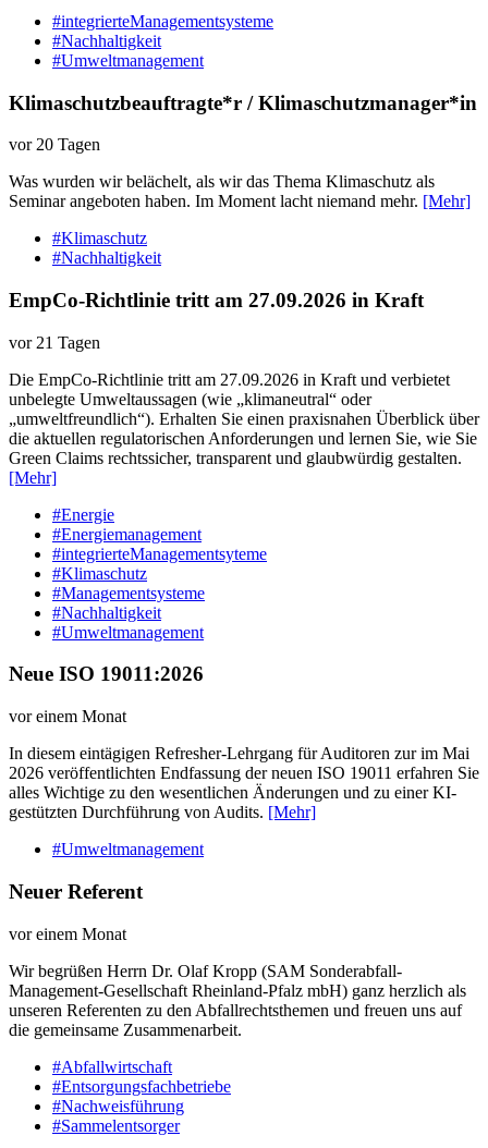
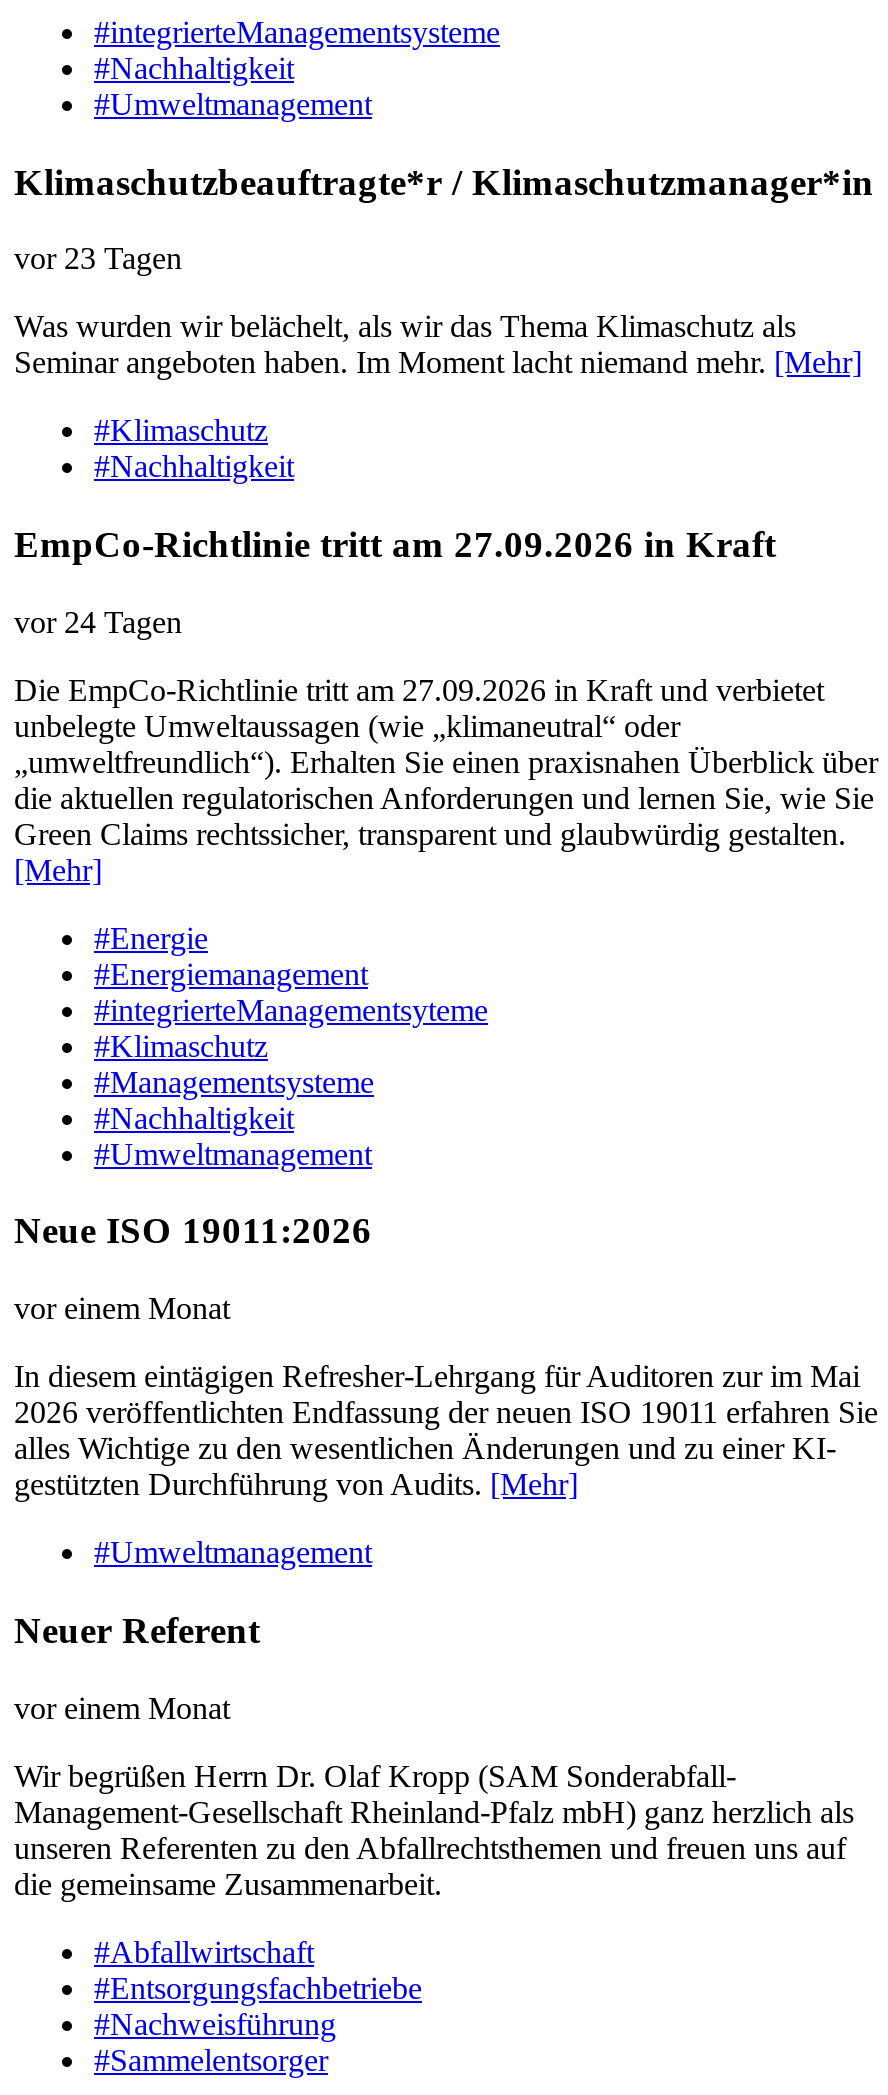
[9,135,100,154] vor 20 Tagen -> [14,242,182,276] vor 23 Tagen
[9,333,100,351] vor 21 Tagen -> [14,604,182,638] vor 24 Tagen

